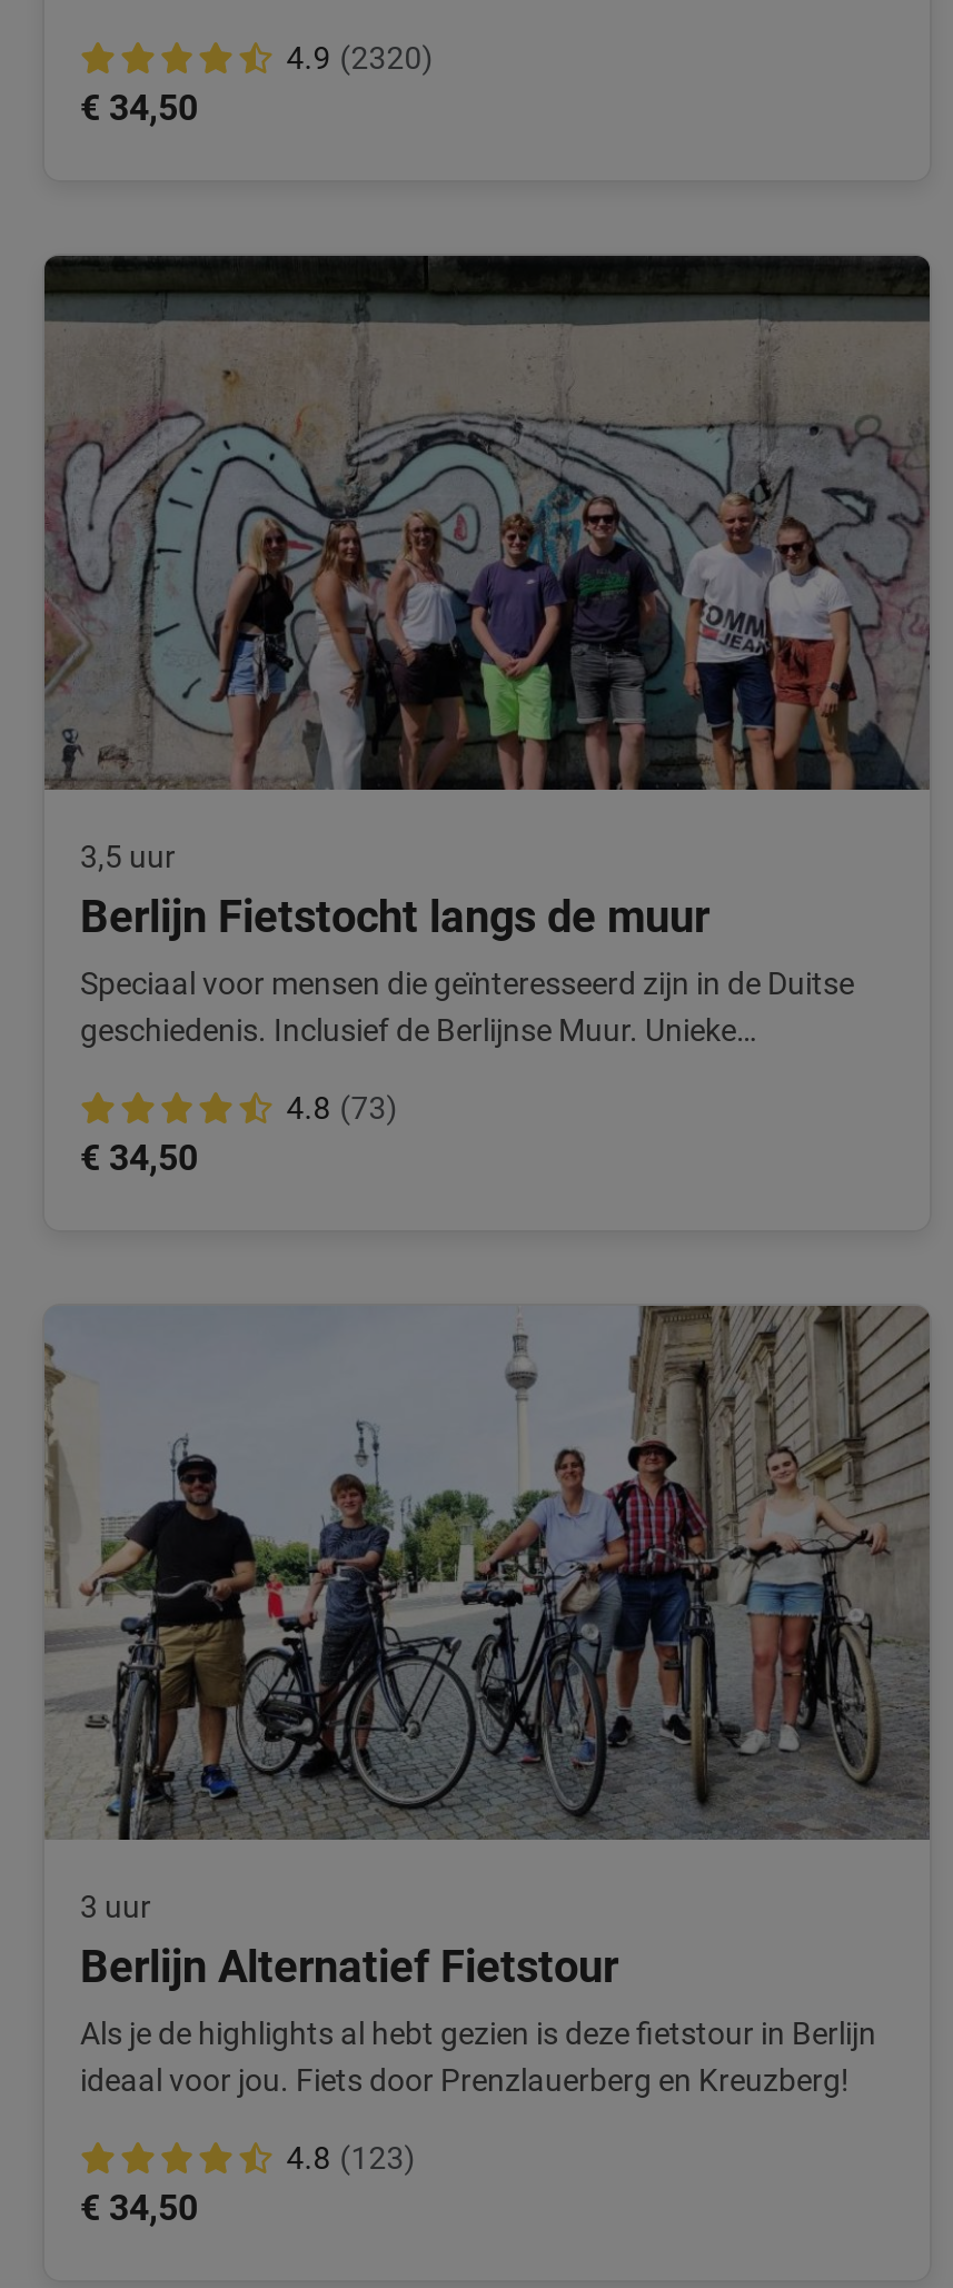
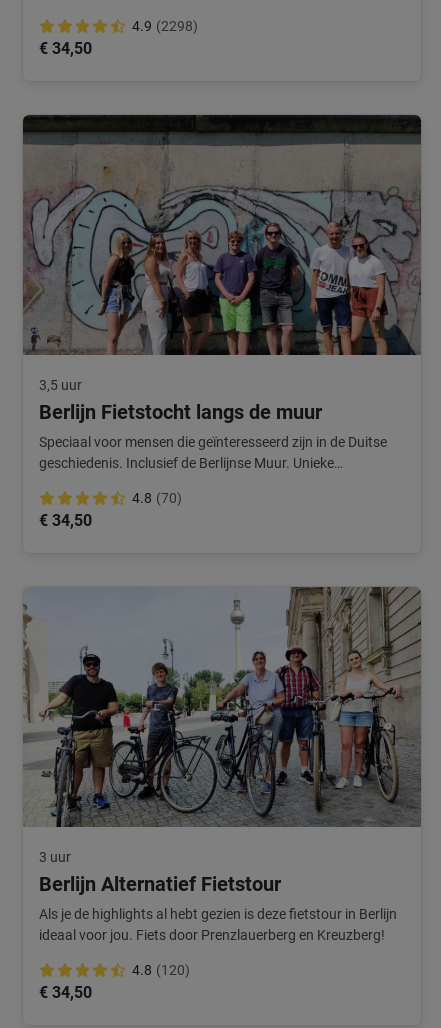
[286,40,433,76] 4.9 (2320) -> [132,18,198,34] 4.9 (2298)
[286,1090,398,1126] 4.8 (73) -> [132,490,182,506] 4.8 (70)
[286,2140,415,2176] 4.8 (123) -> [132,962,190,978] 4.8 (120)

